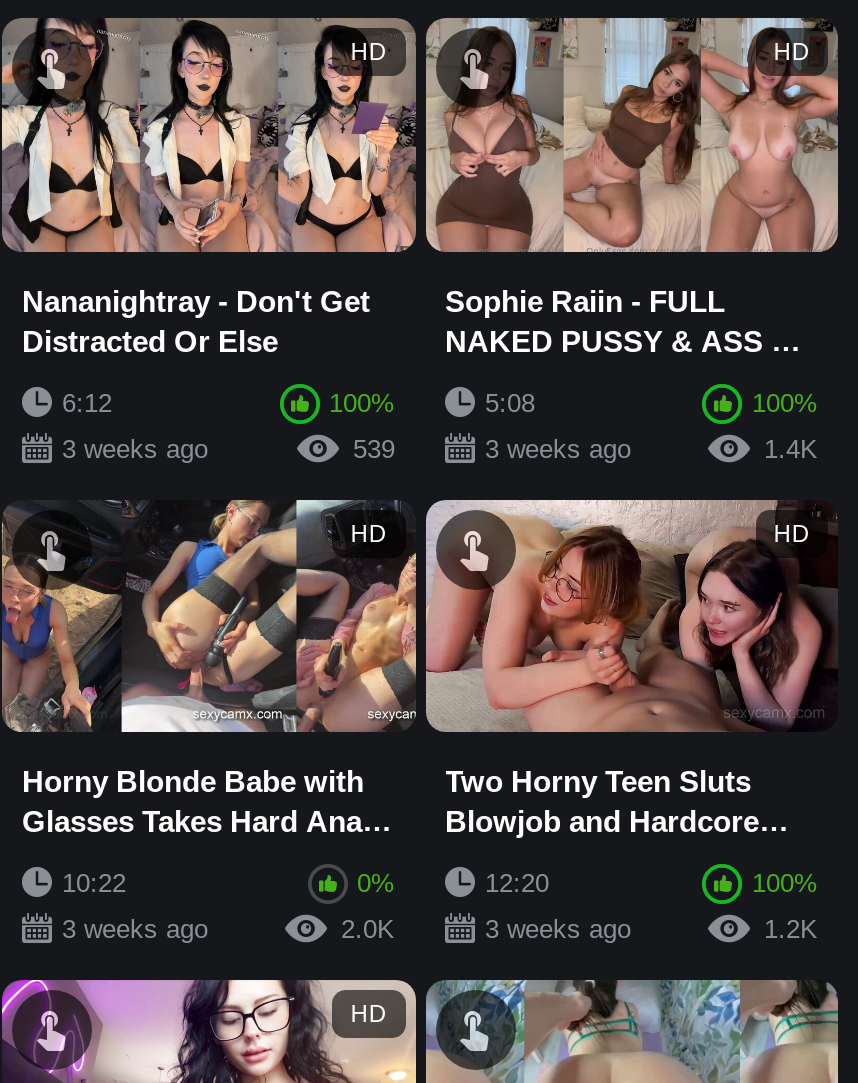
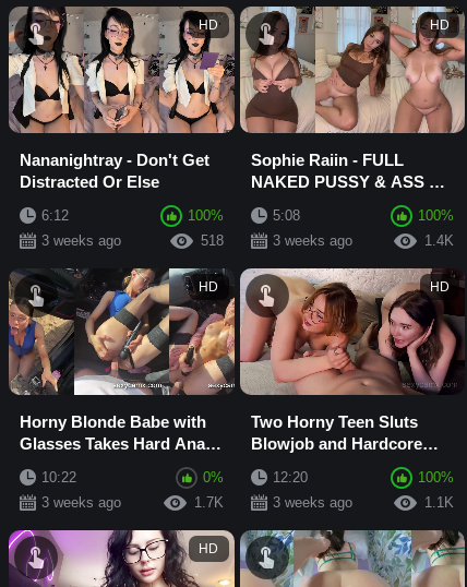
[353,433,395,463] 539 -> [200,233,223,249] 518
[341,914,395,944] 2.0K -> [194,495,223,511] 1.7K
[764,914,818,944] 1.2K -> [424,495,454,511] 1.1K

